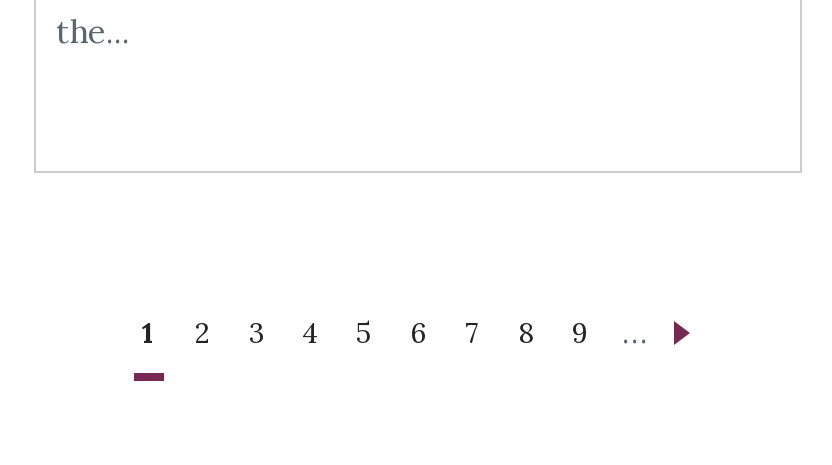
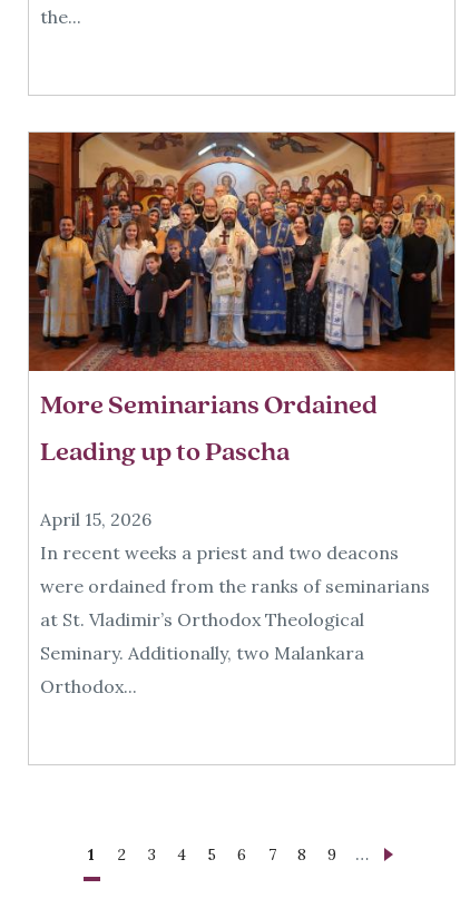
none -> [28,131,456,698] [image] | More Seminarians Ordained | Leading up to Pascha | April 15, 2026 | In recent weeks a priest and two deacons | were ordained from the ranks of seminarians | at St. Vladimir’s Orthodox Theological | Seminary. Additionally, two Malankara | Orthodox...

